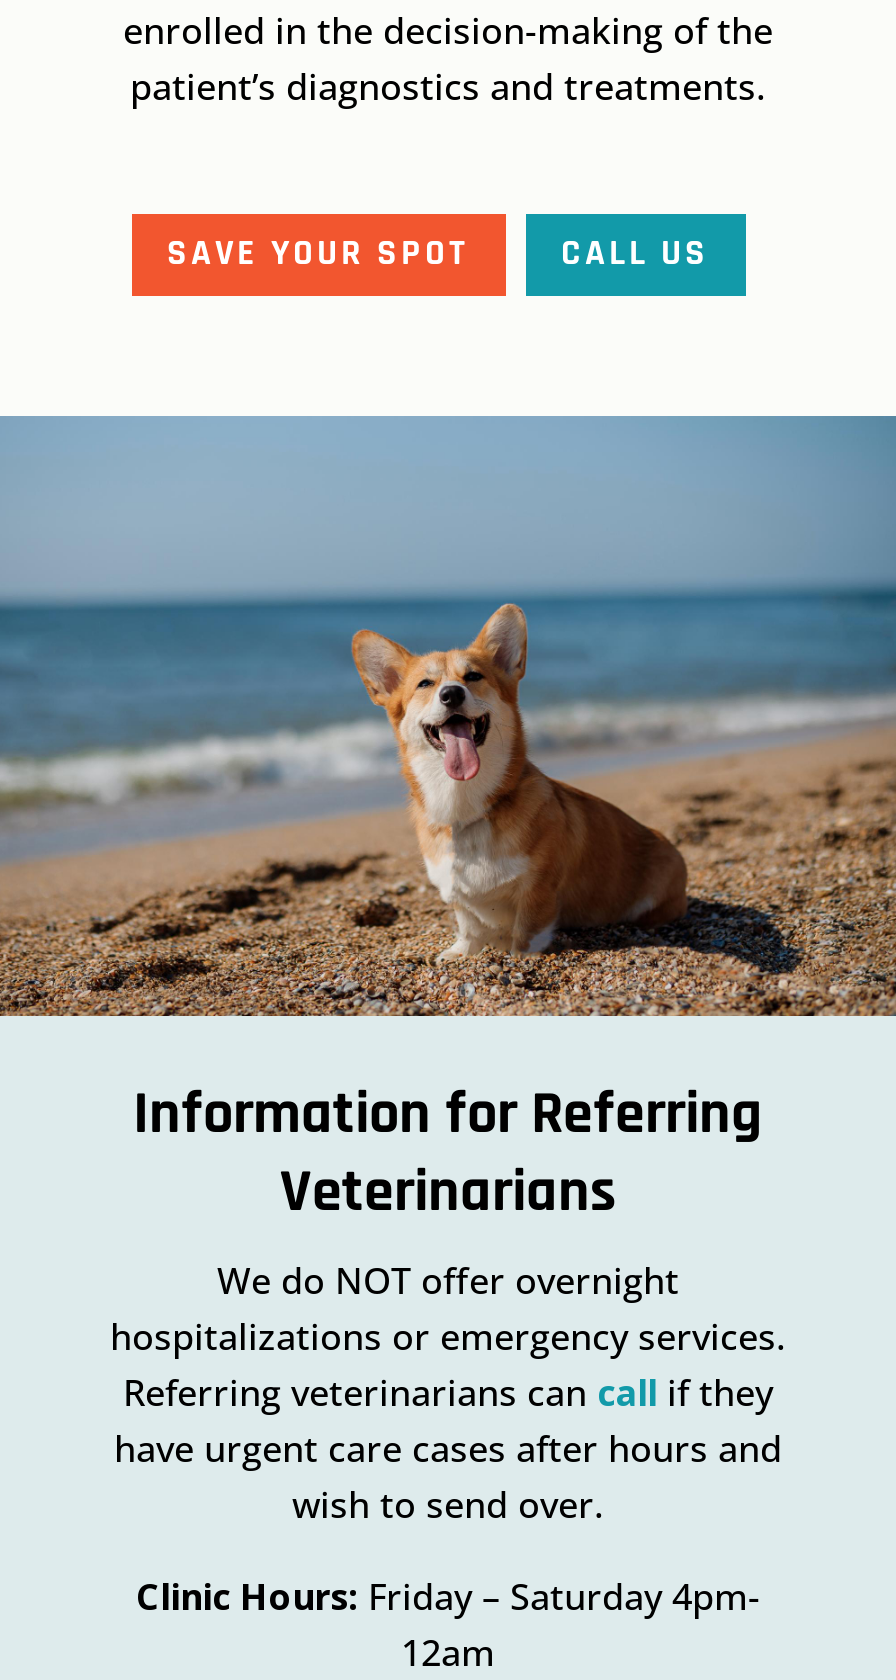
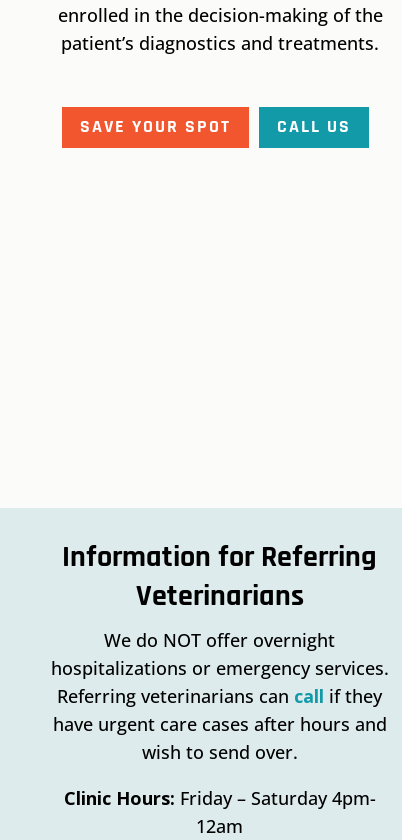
[6,414,890,1018] [image] -> none

